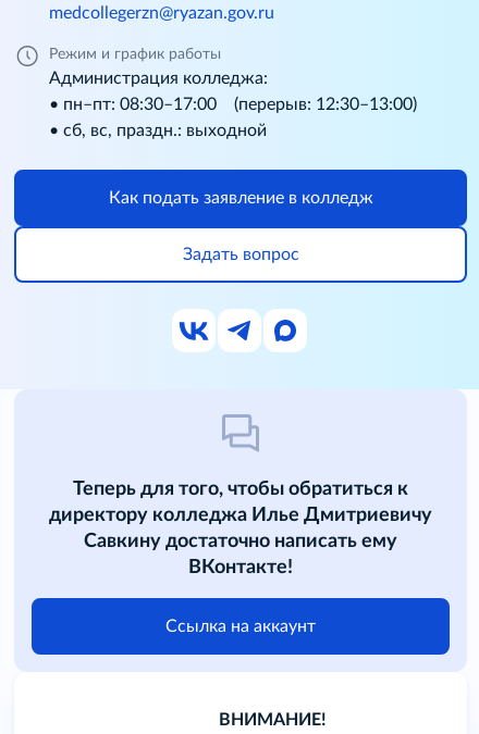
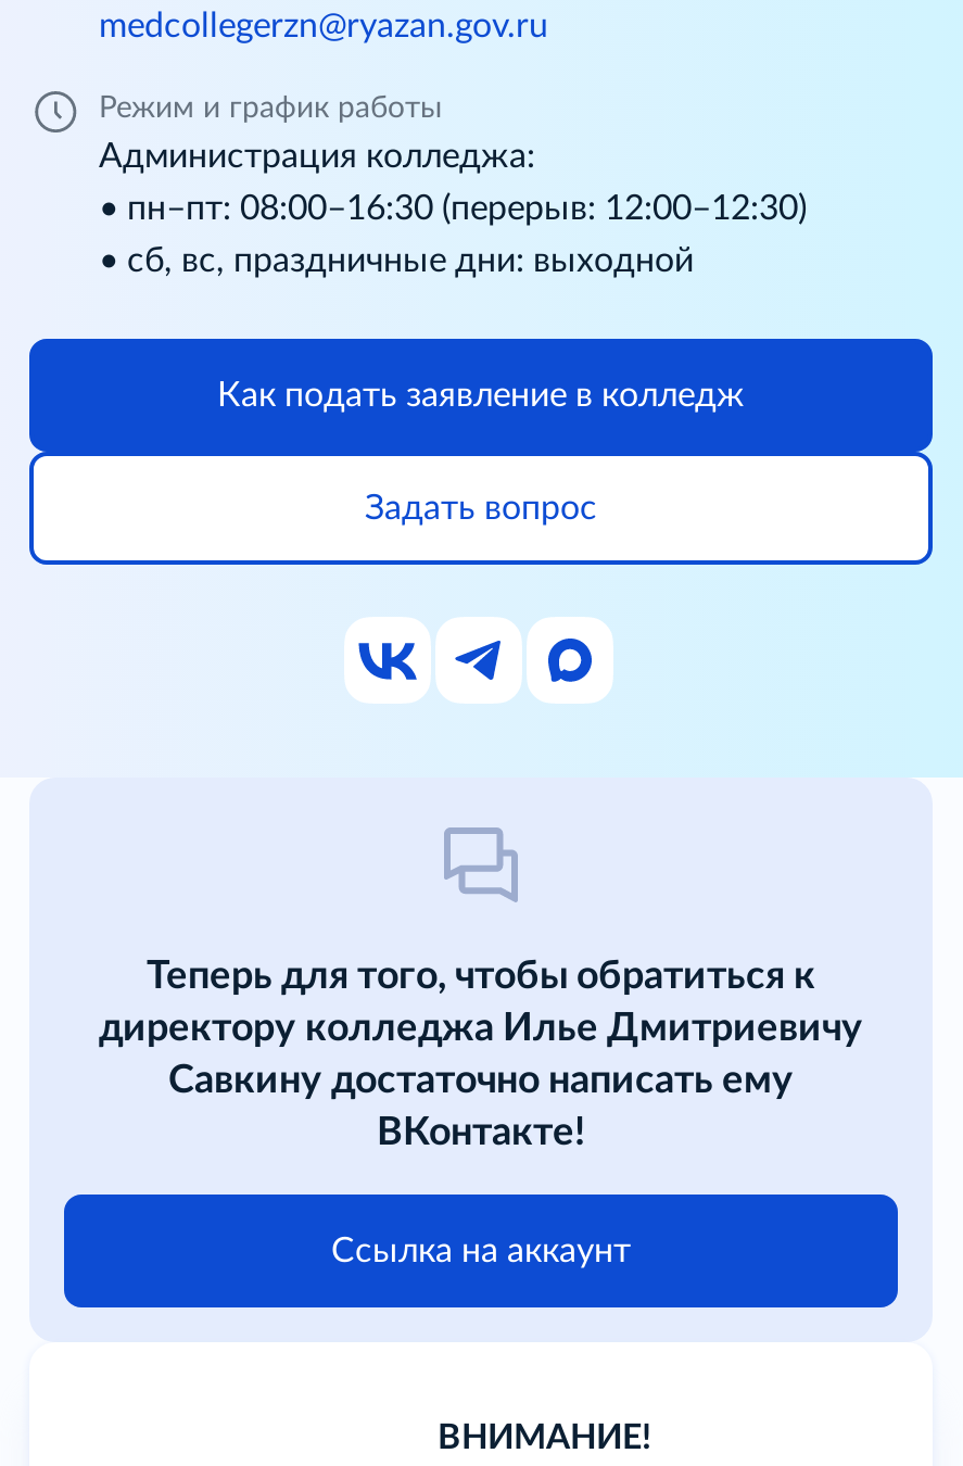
[49,96,417,113] • пн–пт: 08:30–17:00 (перерыв: 12:30–13:00) -> [99,191,807,226] • пн–пт: 08:00–16:30 (перерыв: 12:00–12:30)
[49,122,267,139] • сб, вс, праздн.: выходной -> [99,243,694,278] • сб, вс, праздничные дни: выходной

